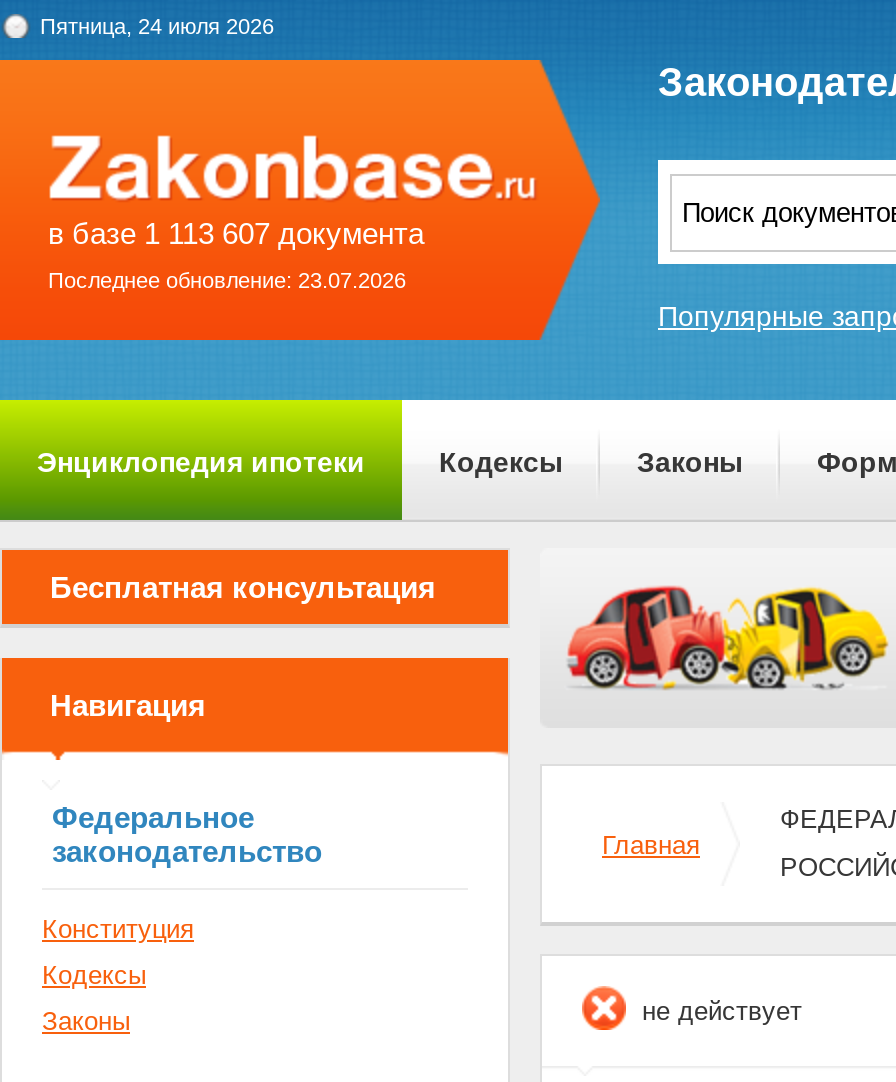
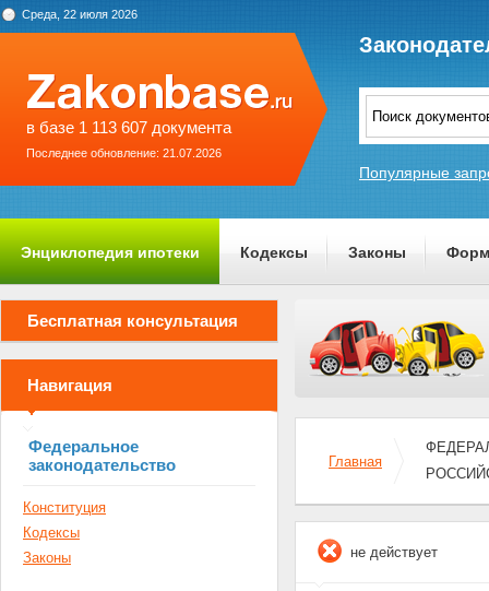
[40,14,274,38] Пятница, 24 июля 2026 -> [22,8,138,21] Среда, 22 июля 2026
[48,268,406,292] Последнее обновление: 23.07.2026 -> [26,146,222,159] Последнее обновление: 21.07.2026

